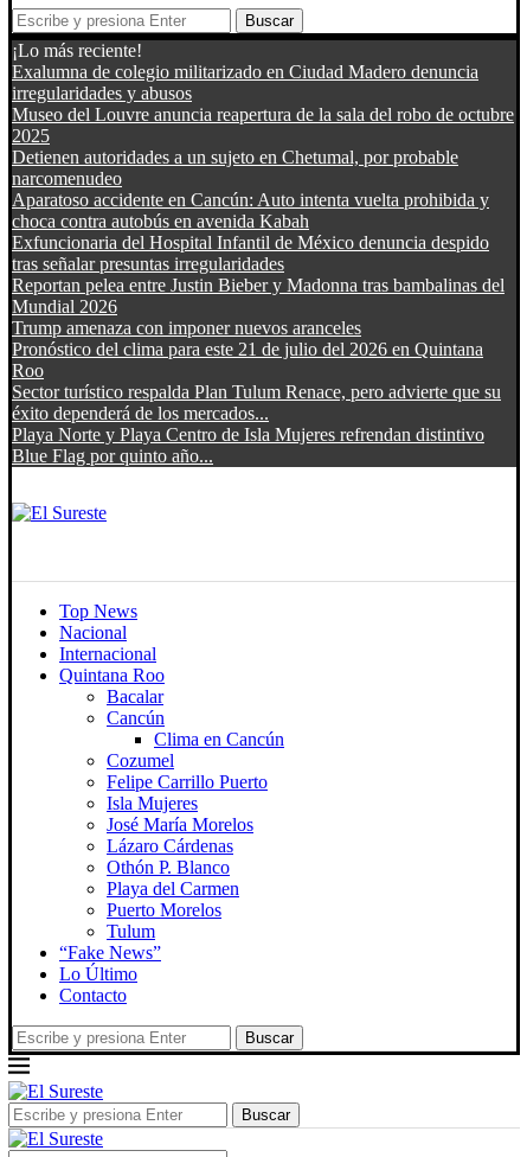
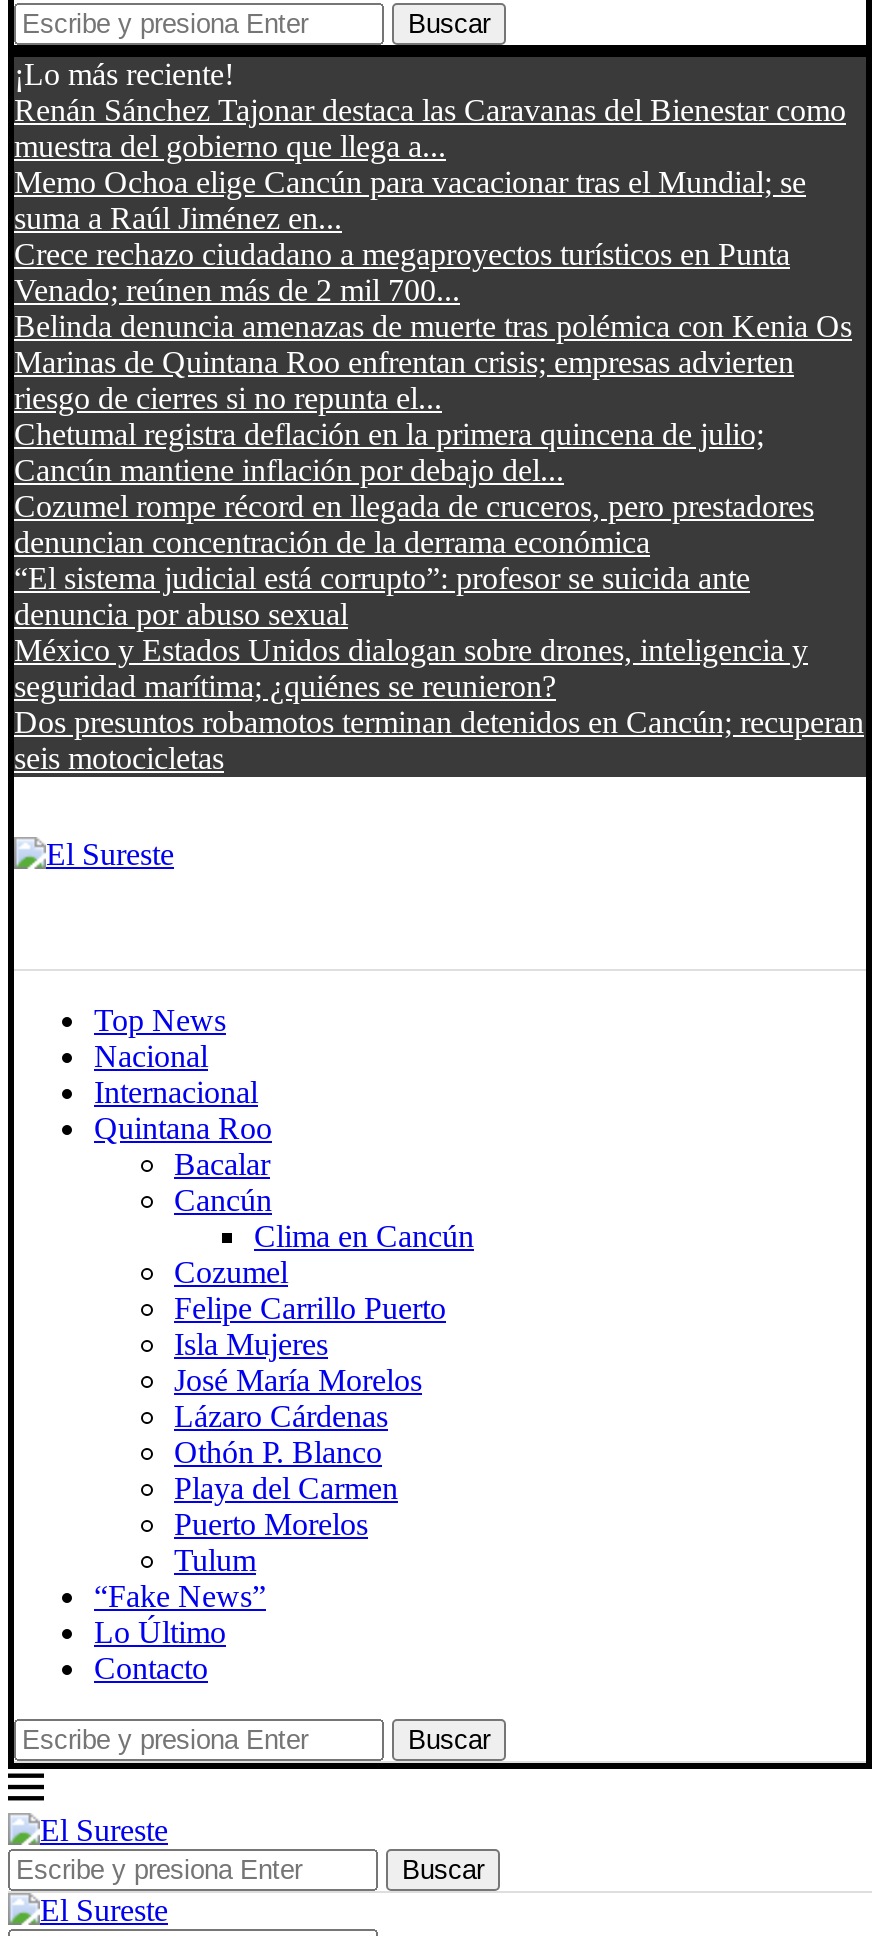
[12,62,514,466] Exalumna de colegio militarizado en Ciudad Madero denuncia | irregularidades y abusos | Museo del Louvre anuncia reapertura de la sala del robo de octubre | 2025 | Detienen autoridades a un sujeto en Chetumal, por probable | narcomenudeo | Aparatoso accidente en Cancún: Auto intenta vuelta prohibida y | choca contra autobús en avenida Kabah | Exfuncionaria del Hospital Infantil de México denuncia despido | tras señalar presuntas irregularidades | Reportan pelea entre Justin Bieber y Madonna tras bambalinas del | Mundial 2026 | Trump amenaza con imponer nuevos aranceles | Pronóstico del clima para este 21 de julio del 2026 en Quintana | Roo | Sector turístico respalda Plan Tulum Renace, pero advierte que su | éxito dependerá de los mercados... | Playa Norte y Playa Centro de Isla Mujeres refrendan distintivo | Blue Flag por quinto año... -> [14,93,864,775] Renán Sánchez Tajonar destaca las Caravanas del Bienestar como | muestra del gobierno que llega a... | Memo Ochoa elige Cancún para vacacionar tras el Mundial; se | suma a Raúl Jiménez en... | Crece rechazo ciudadano a megaproyectos turísticos en Punta | Venado; reúnen más de 2 mil 700... | Belinda denuncia amenazas de muerte tras polémica con Kenia Os | Marinas de Quintana Roo enfrentan crisis; empresas advierten | riesgo de cierres si no repunta el... | Chetumal registra deflación en la primera quincena de julio; | Cancún mantiene inflación por debajo del... | Cozumel rompe récord en llegada de cruceros, pero prestadores | denuncian concentración de la derrama económica | “El sistema judicial está corrupto”: profesor se suicida ante | denuncia por abuso sexual | México y Estados Unidos dialogan sobre drones, inteligencia y | seguridad marítima; ¿quiénes se reunieron? | Dos presuntos robamotos terminan detenidos en Cancún; recuperan | seis motocicletas

